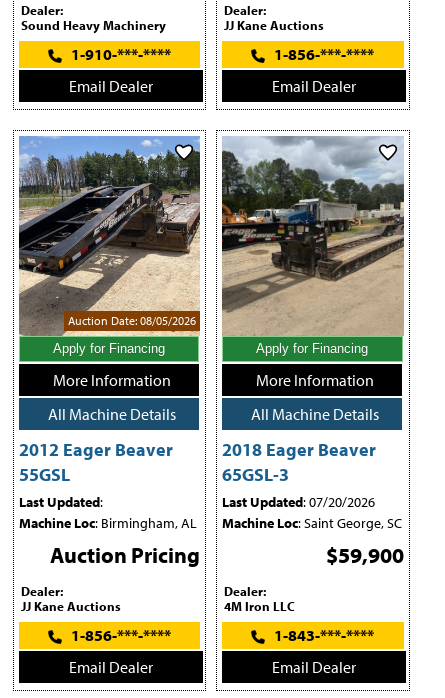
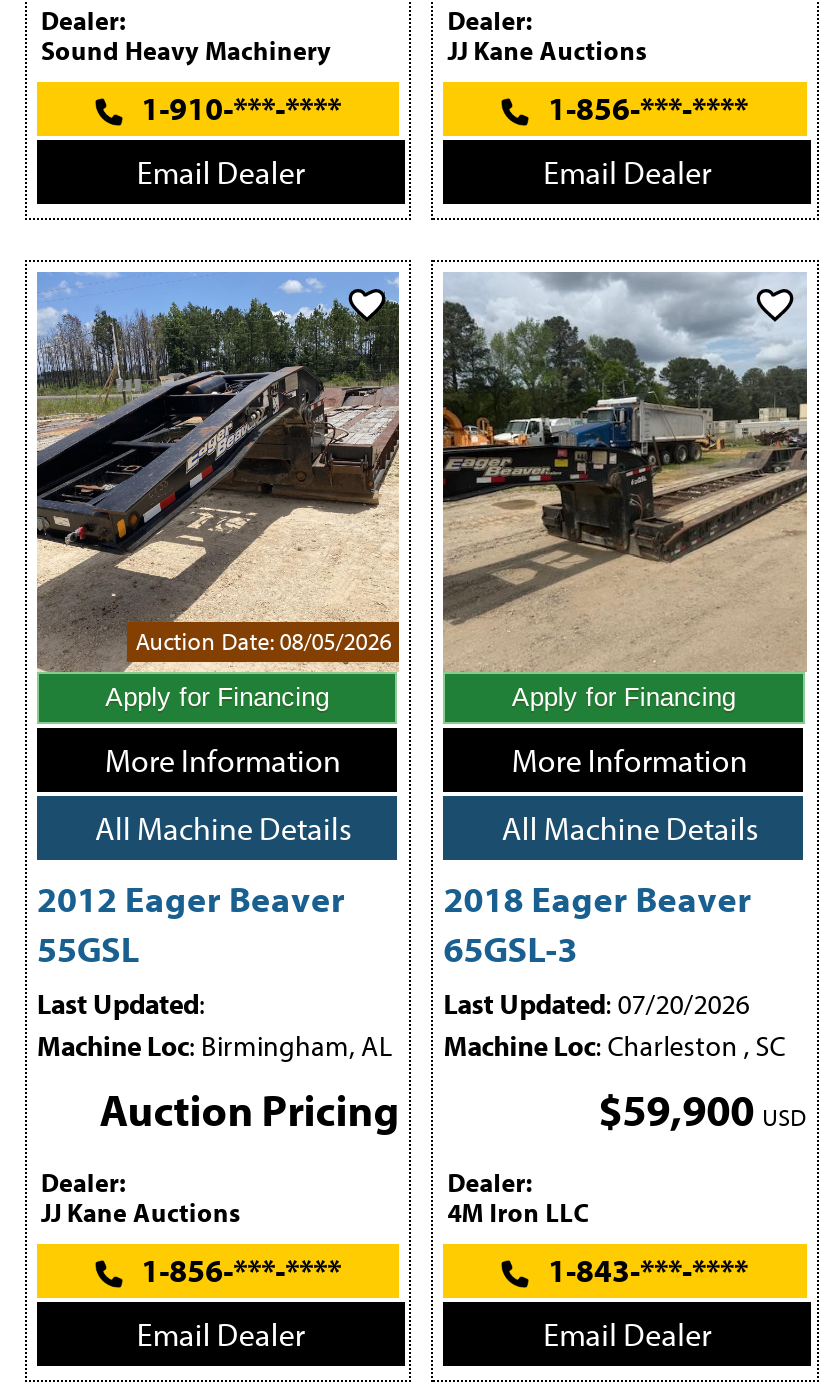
[222,514,404,569] Machine Loc: Saint George, SC | $59,900 -> [444,1027,806,1137] Machine Loc: Charleston , SC | $59,900 USD

